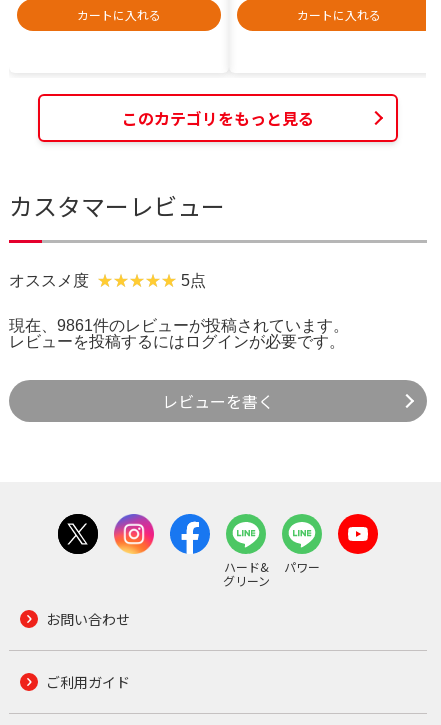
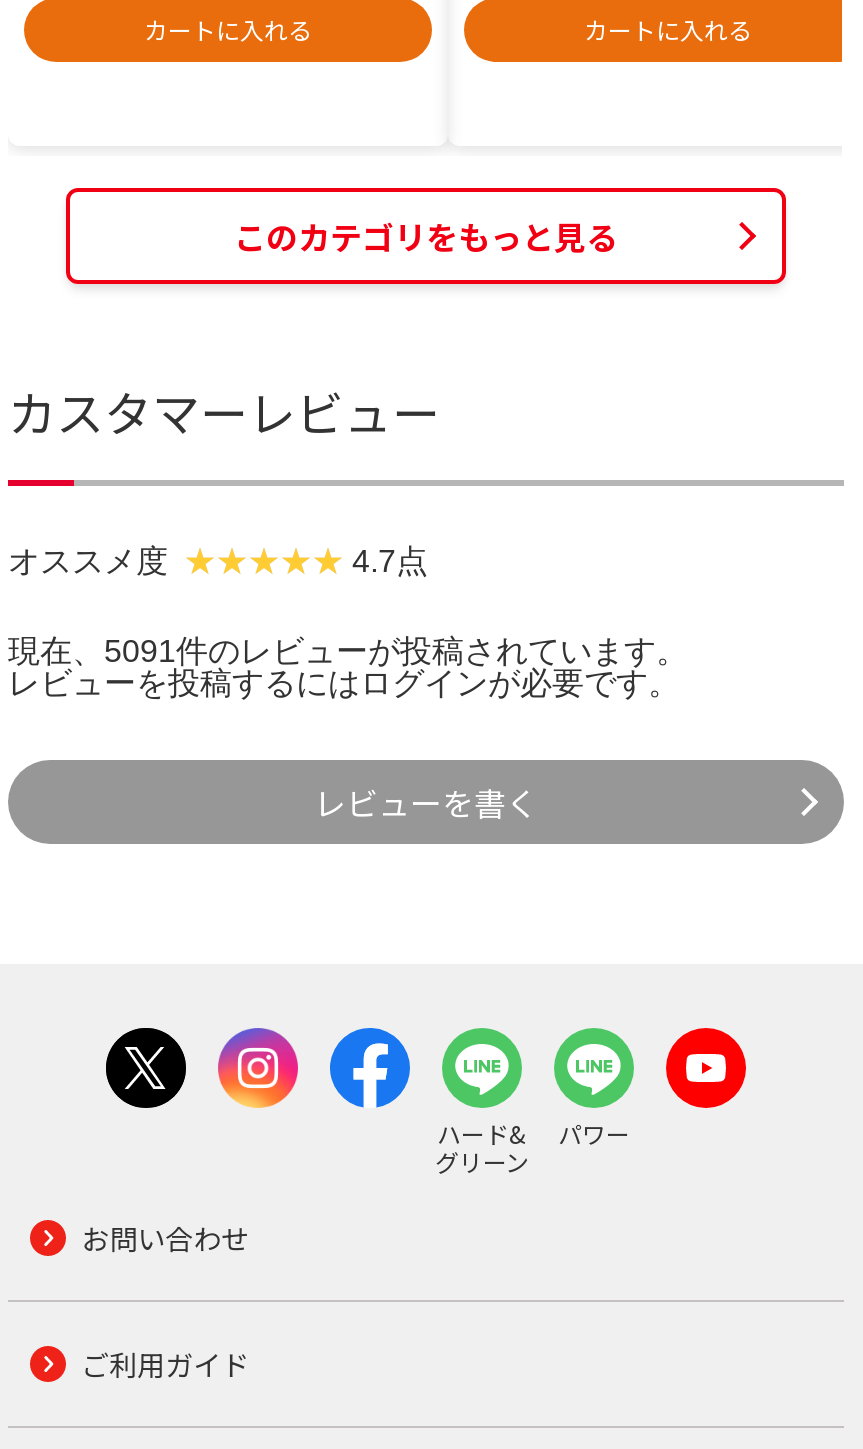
[177,272,206,289] 5点 -> [344,544,428,578] 4.7点
[9,317,349,334] 現在、9861件のレビューが投稿されています。 -> [8,634,688,668] 現在、5091件のレビューが投稿されています。

